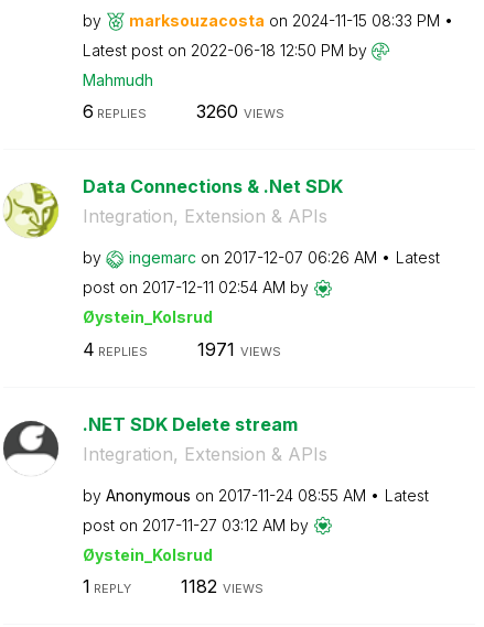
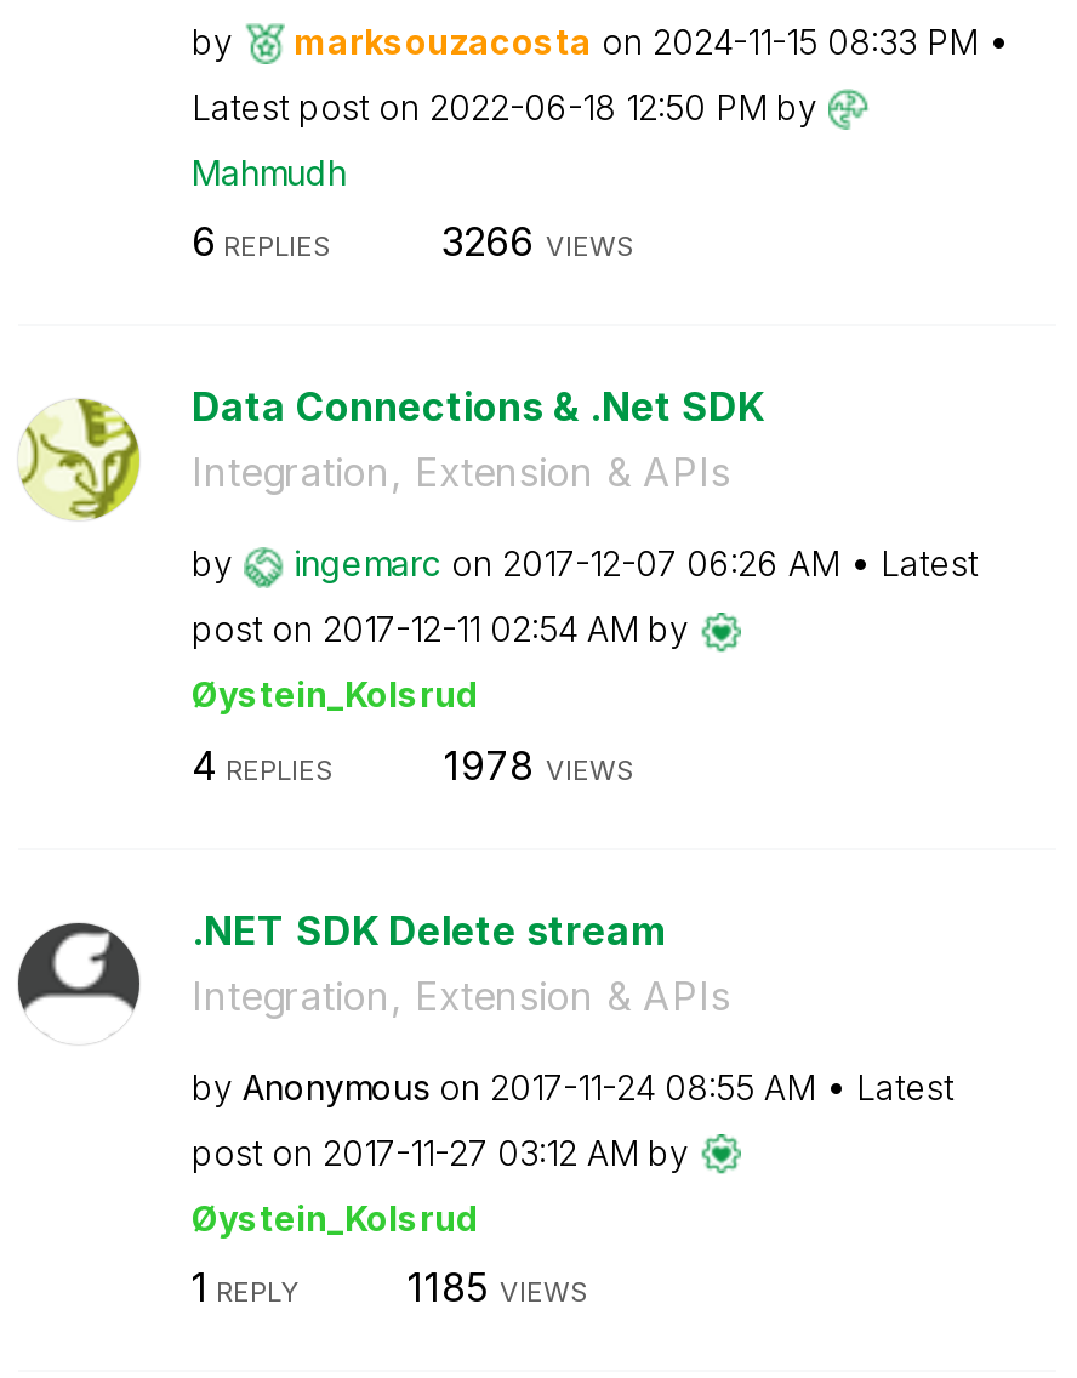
[196,100,284,122] 3260 VIEWS -> [441,217,636,266] 3266 VIEWS
[197,338,281,360] 1971 VIEWS -> [444,740,636,788] 1978 VIEWS
[180,575,263,597] 1182 VIEWS -> [408,1263,589,1311] 1185 VIEWS

